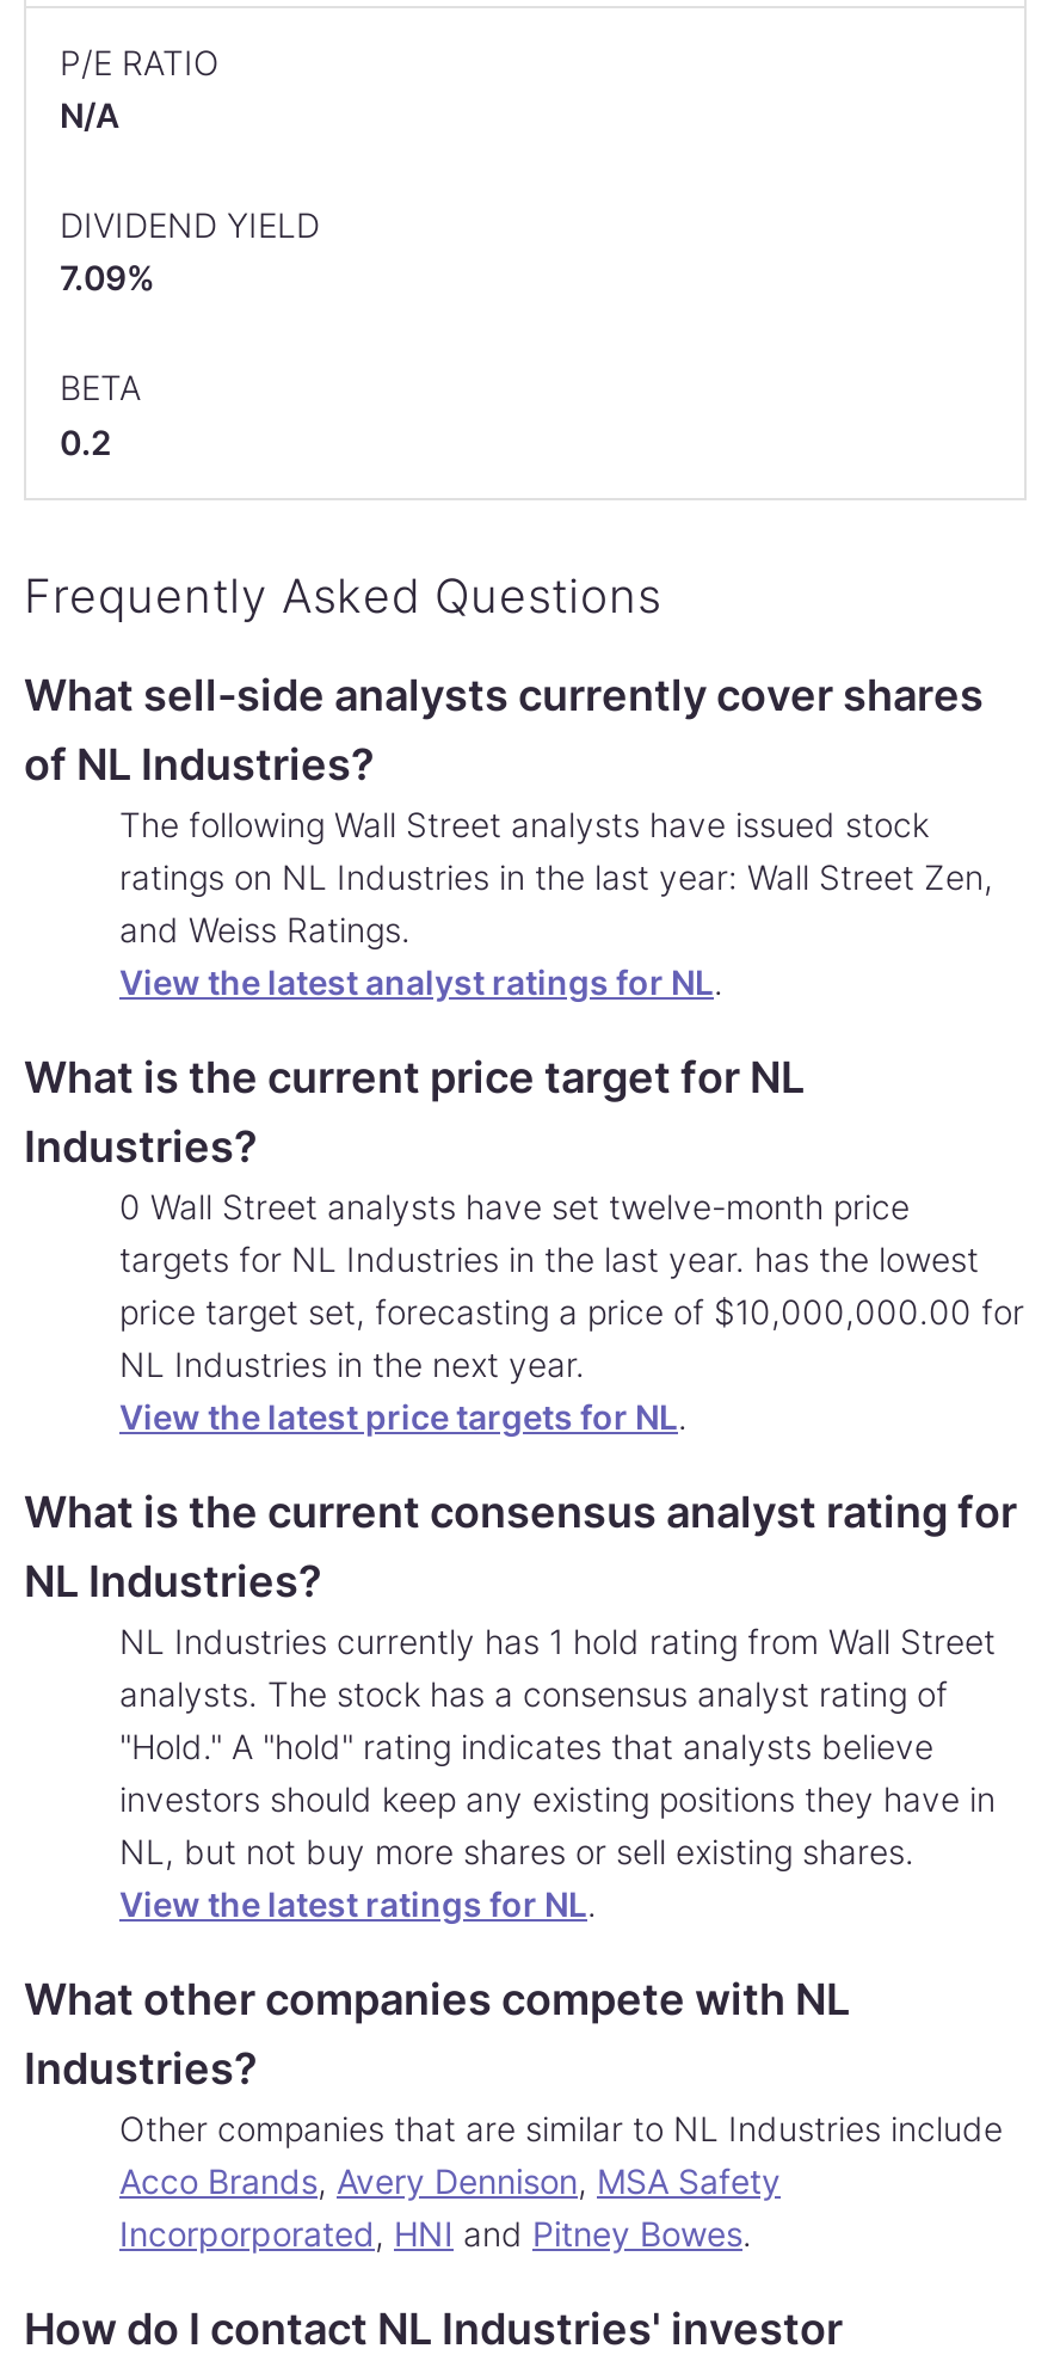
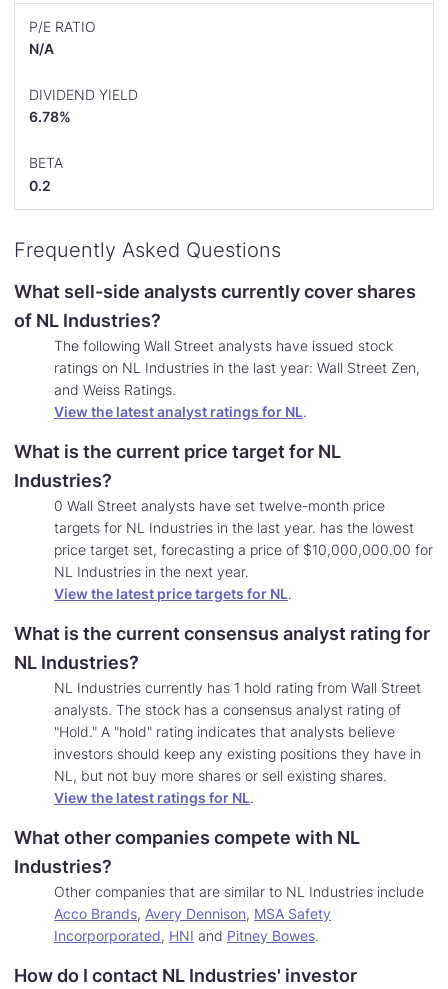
[60,257,155,298] 7.09% -> [29,108,71,125] 6.78%

